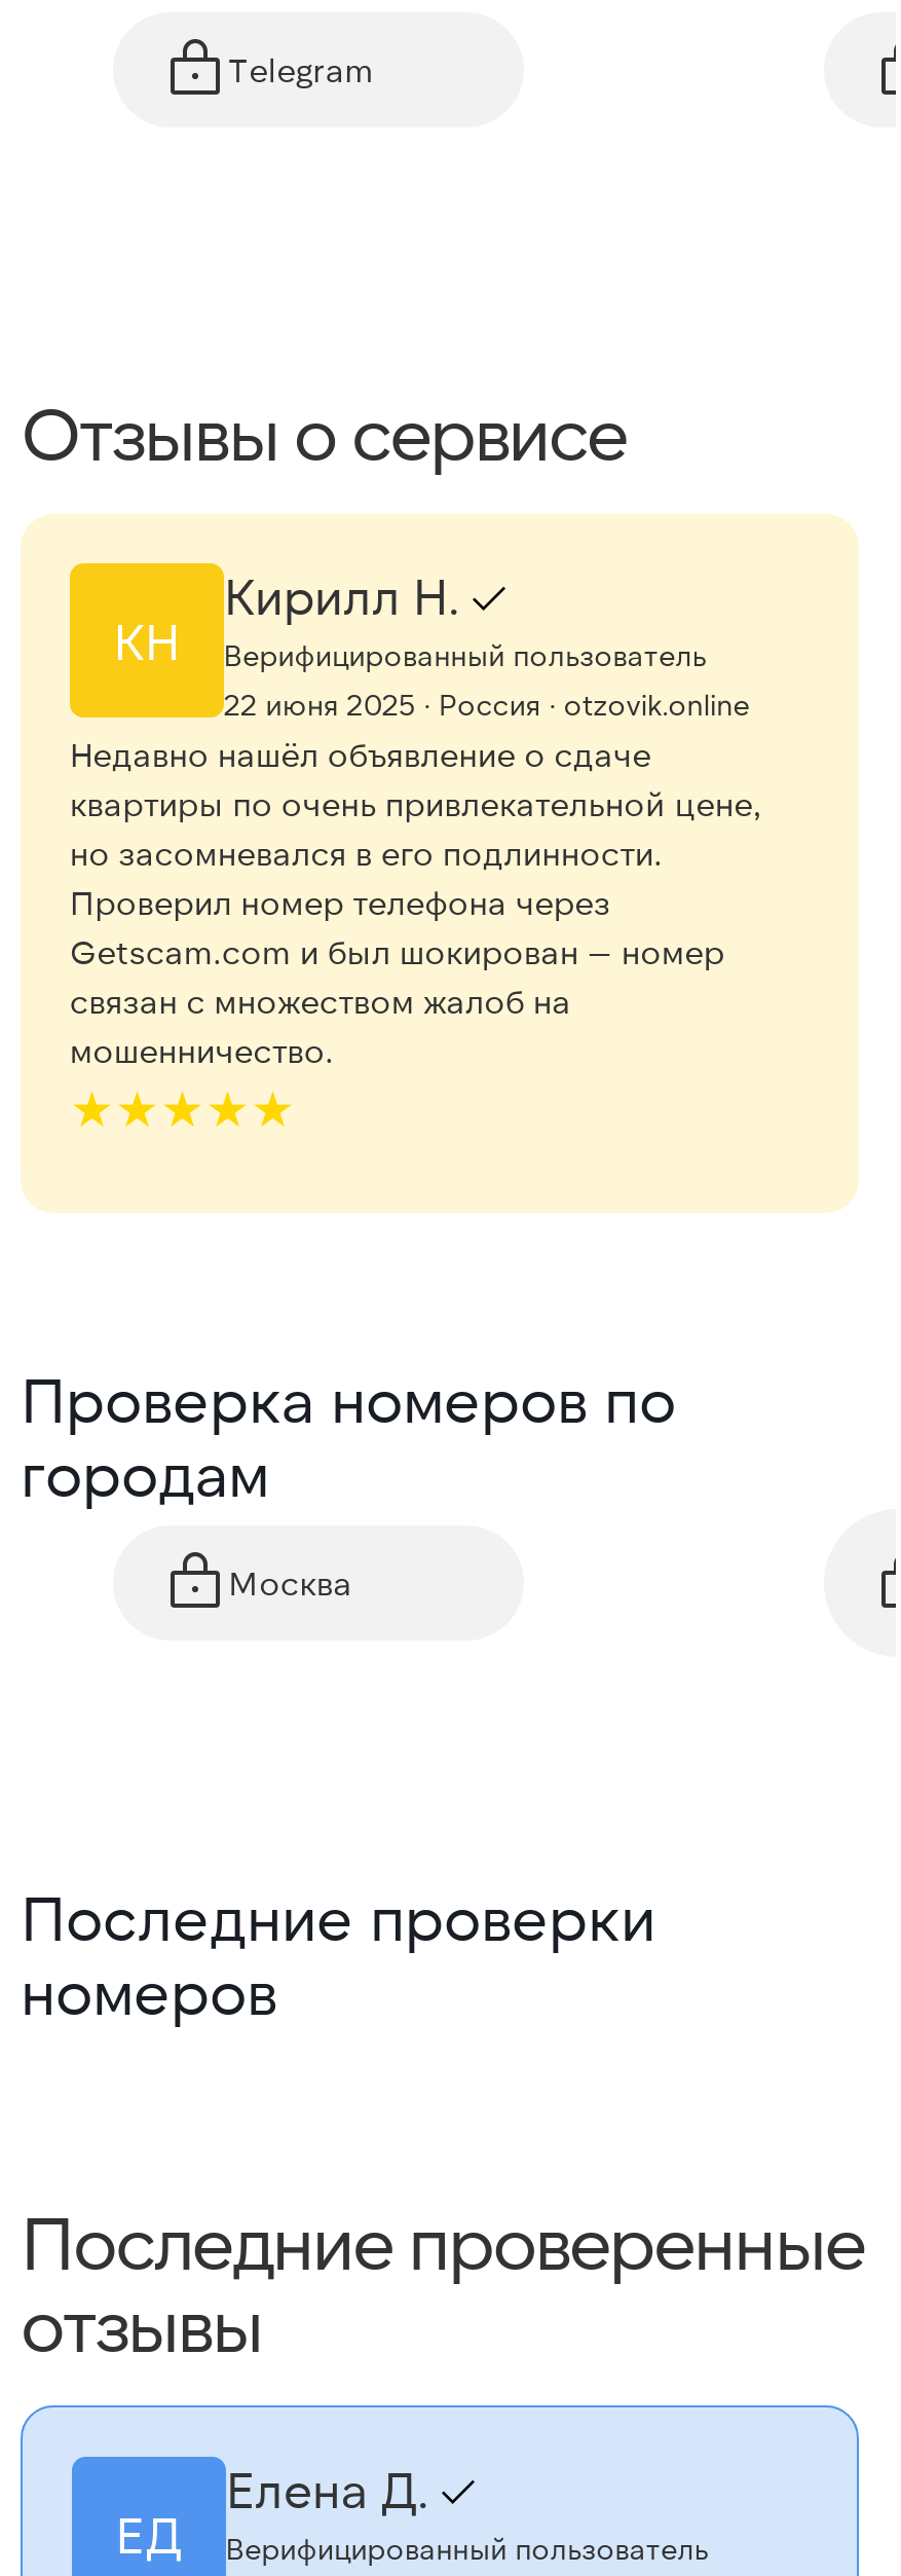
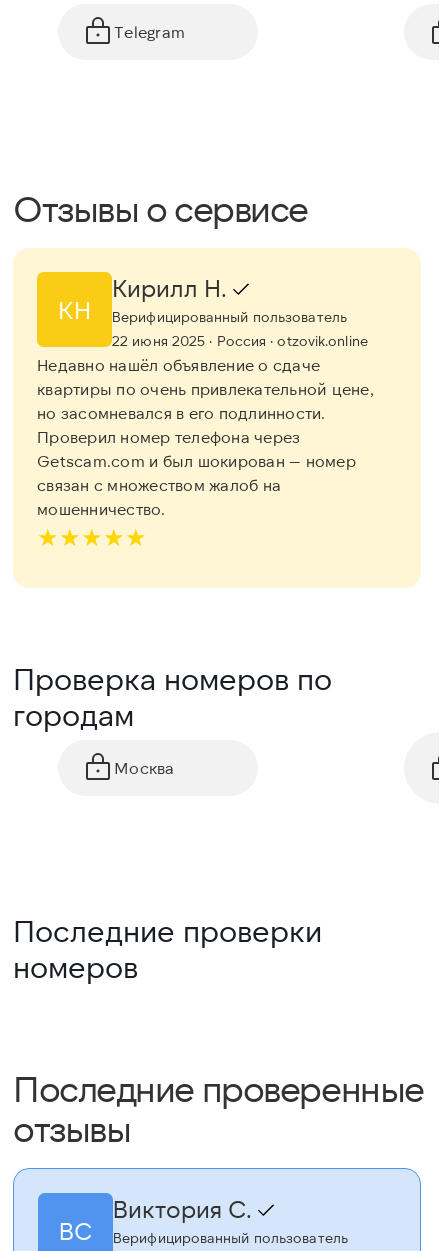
[226,2459,442,2518] Елена Д. -> [113,1194,258,1223] Виктория С.
[115,2503,182,2563] ЕД -> [59,1215,92,1244] ВС

